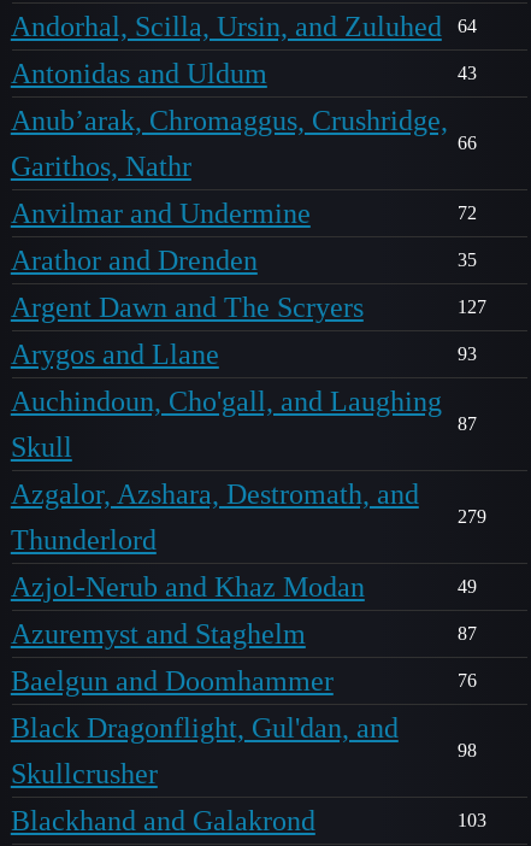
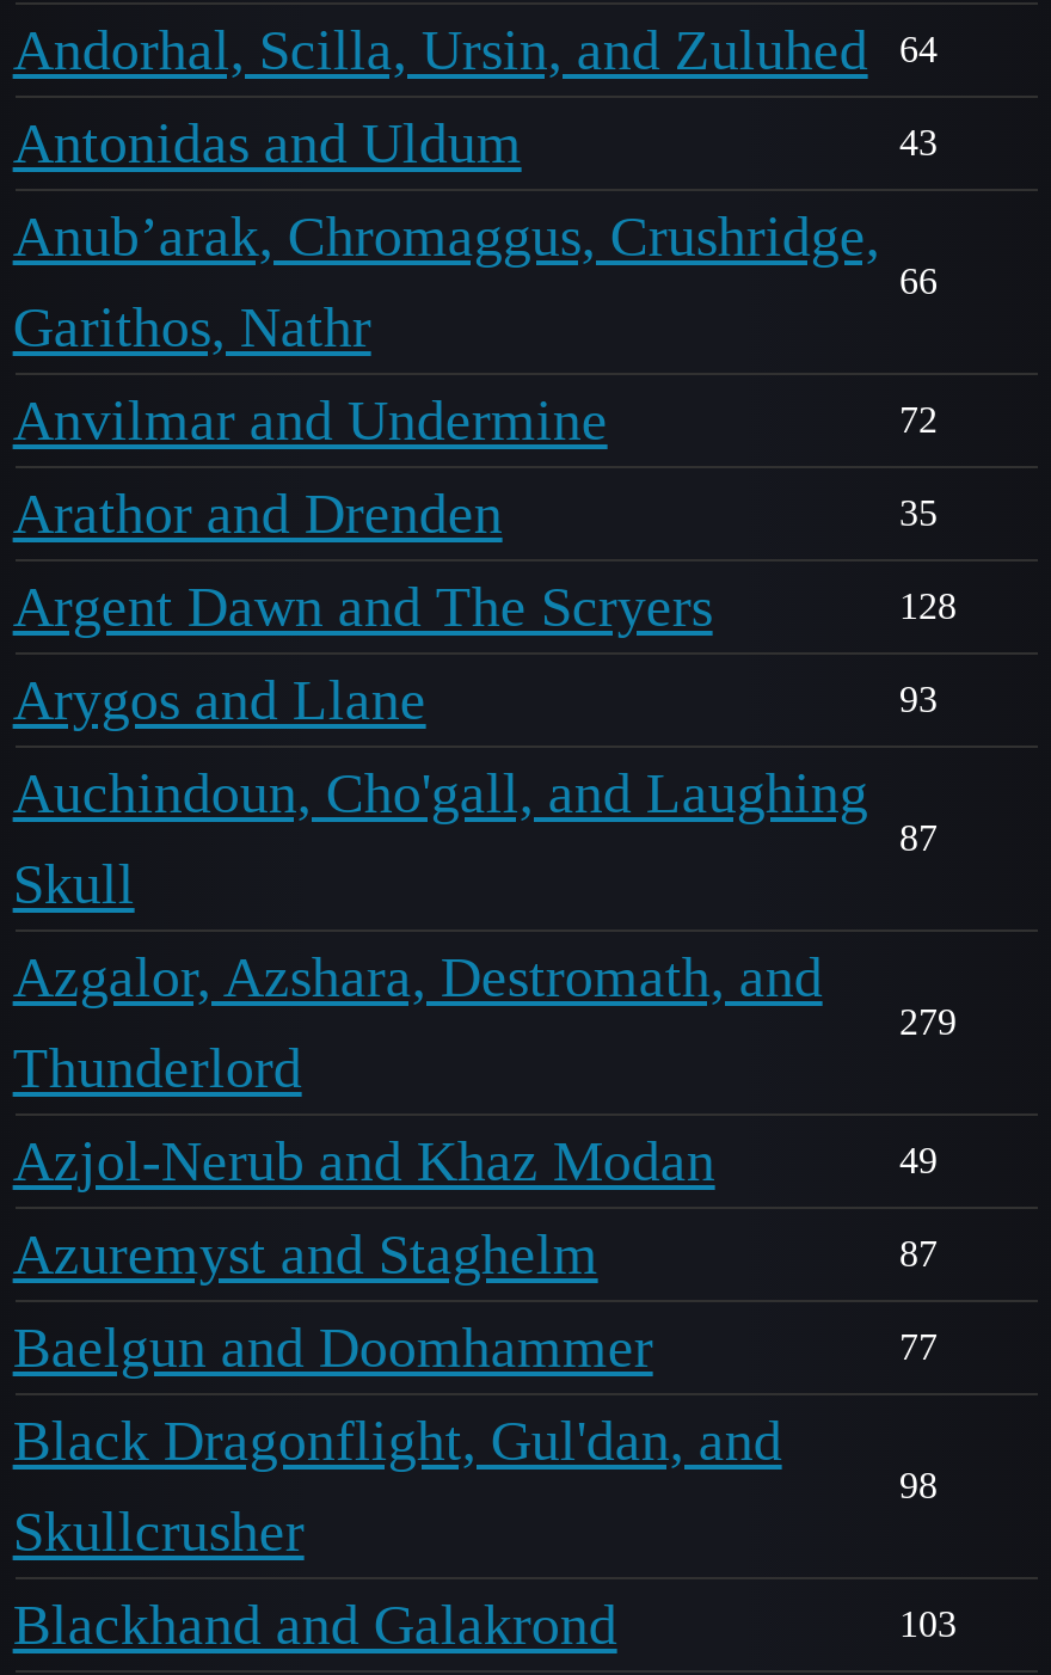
[458,296,486,317] 127 -> [899,585,957,626] 128
[458,670,477,691] 76 -> [899,1326,938,1367] 77

